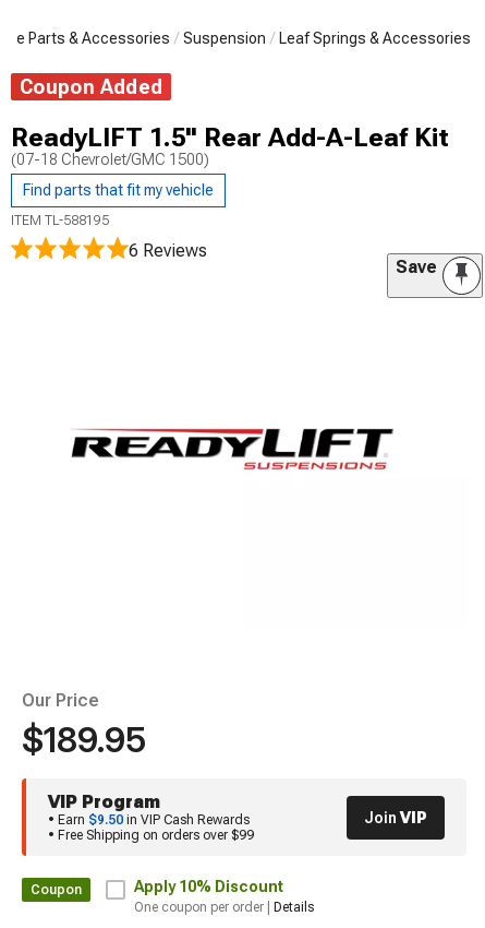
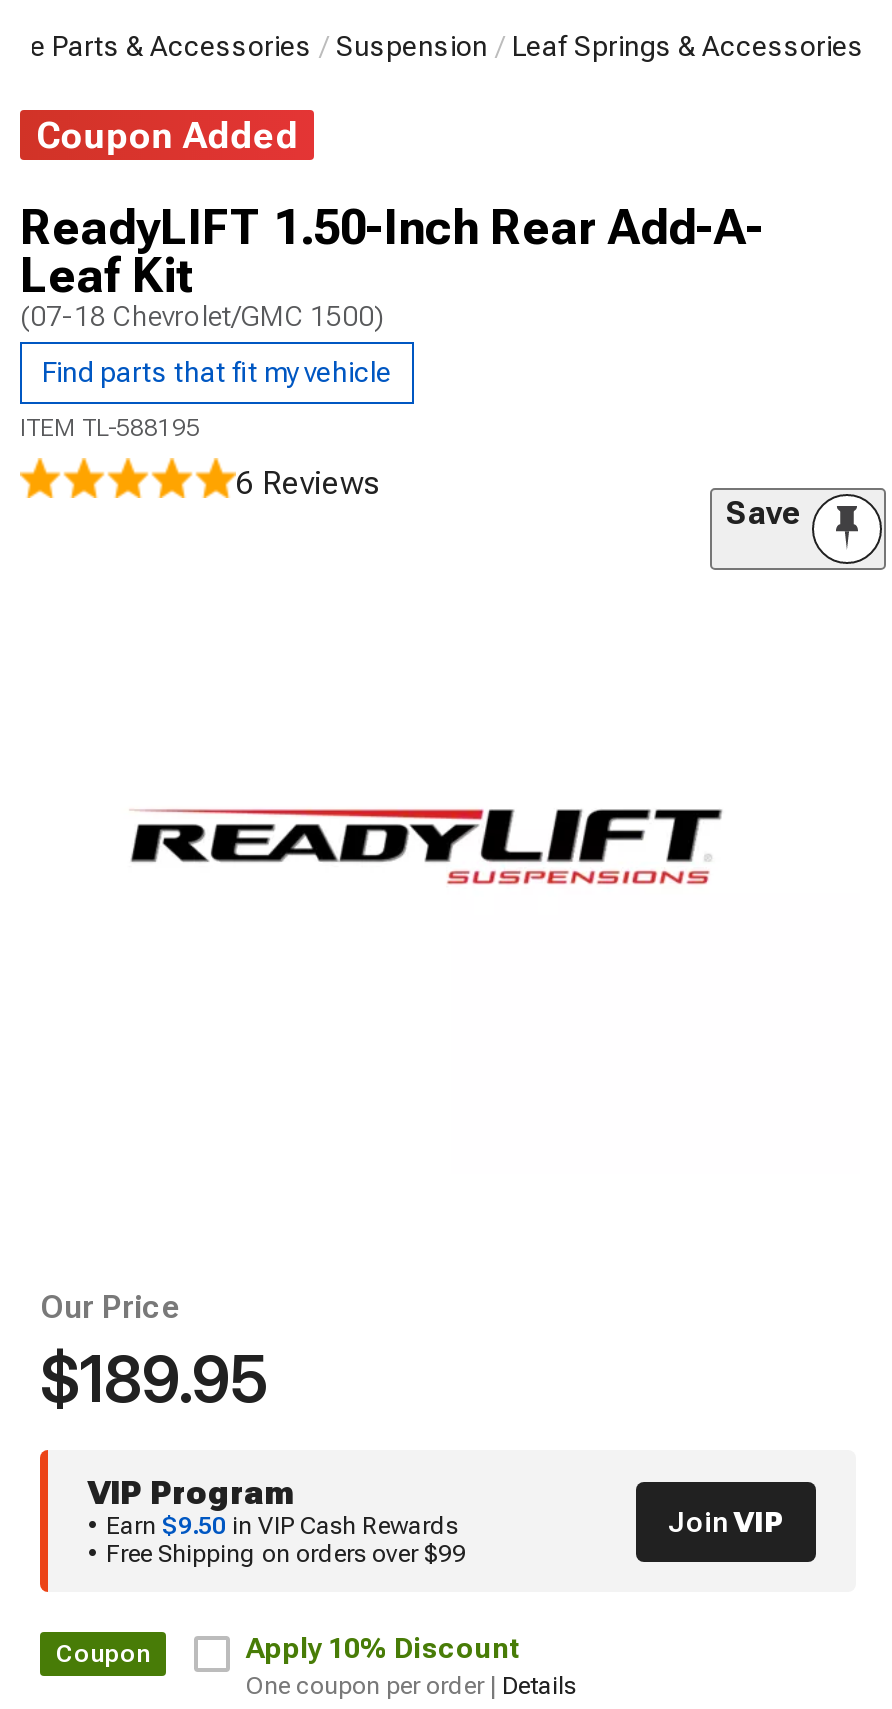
[11,122,449,153] ReadyLIFT 1.5'' Rear Add-A-Leaf Kit -> [20,200,764,304] ReadyLIFT 1.50-Inch Rear Add-A- | Leaf Kit

